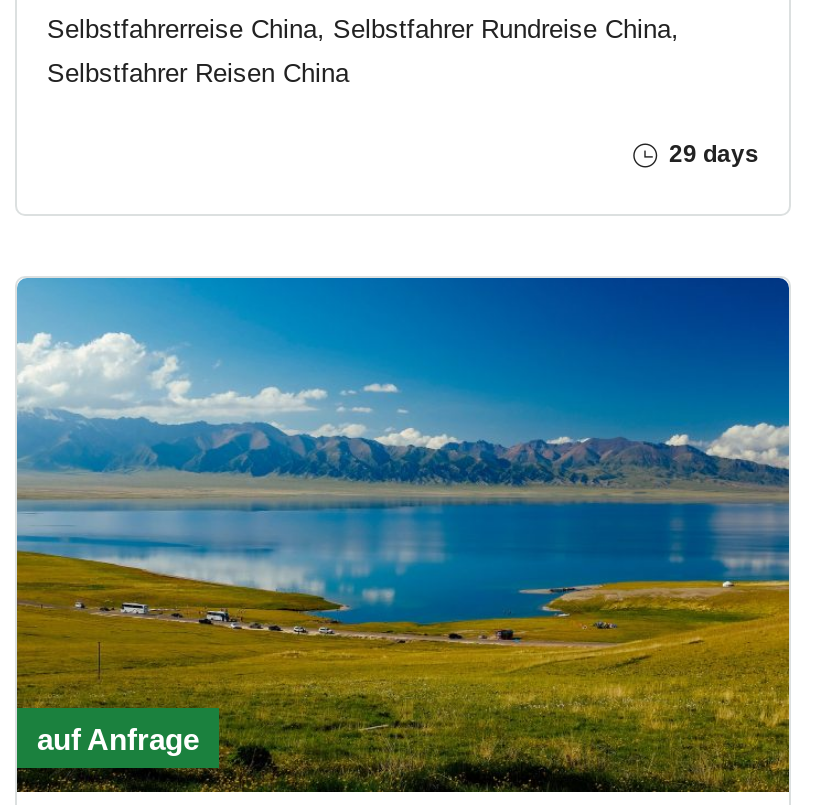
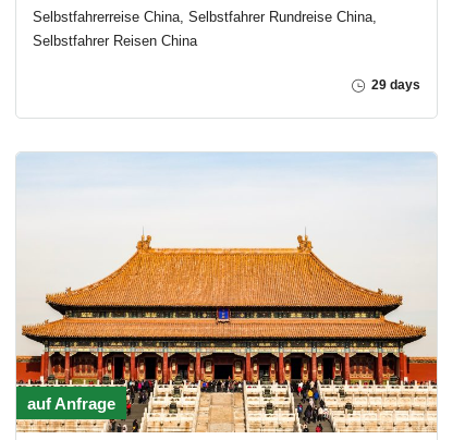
[15,276,791,794] [image] -> [15,152,438,433] [image]

